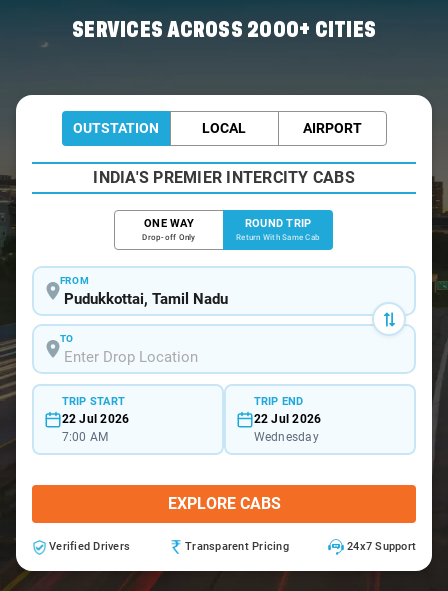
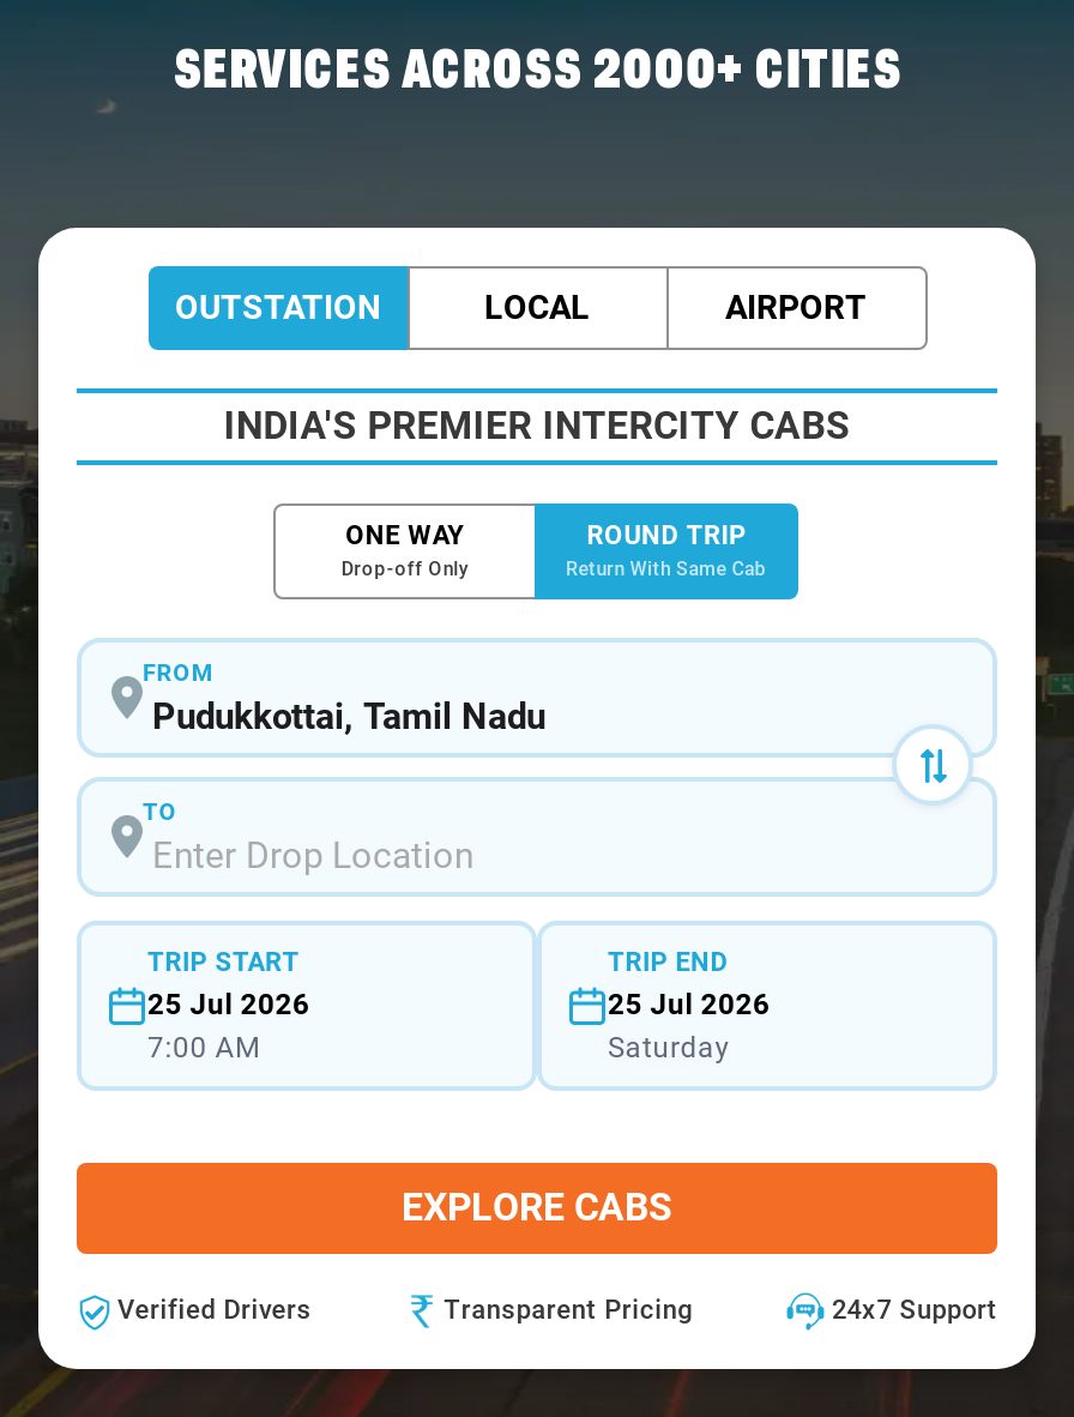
[61,411,129,425] 22 Jul 2026 -> [147,987,310,1020] 25 Jul 2026
[253,411,321,443] 22 Jul 2026 | Wednesday -> [608,987,770,1063] 25 Jul 2026 | Saturday

